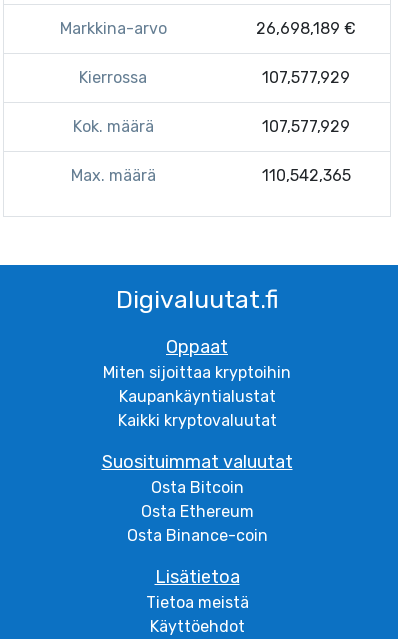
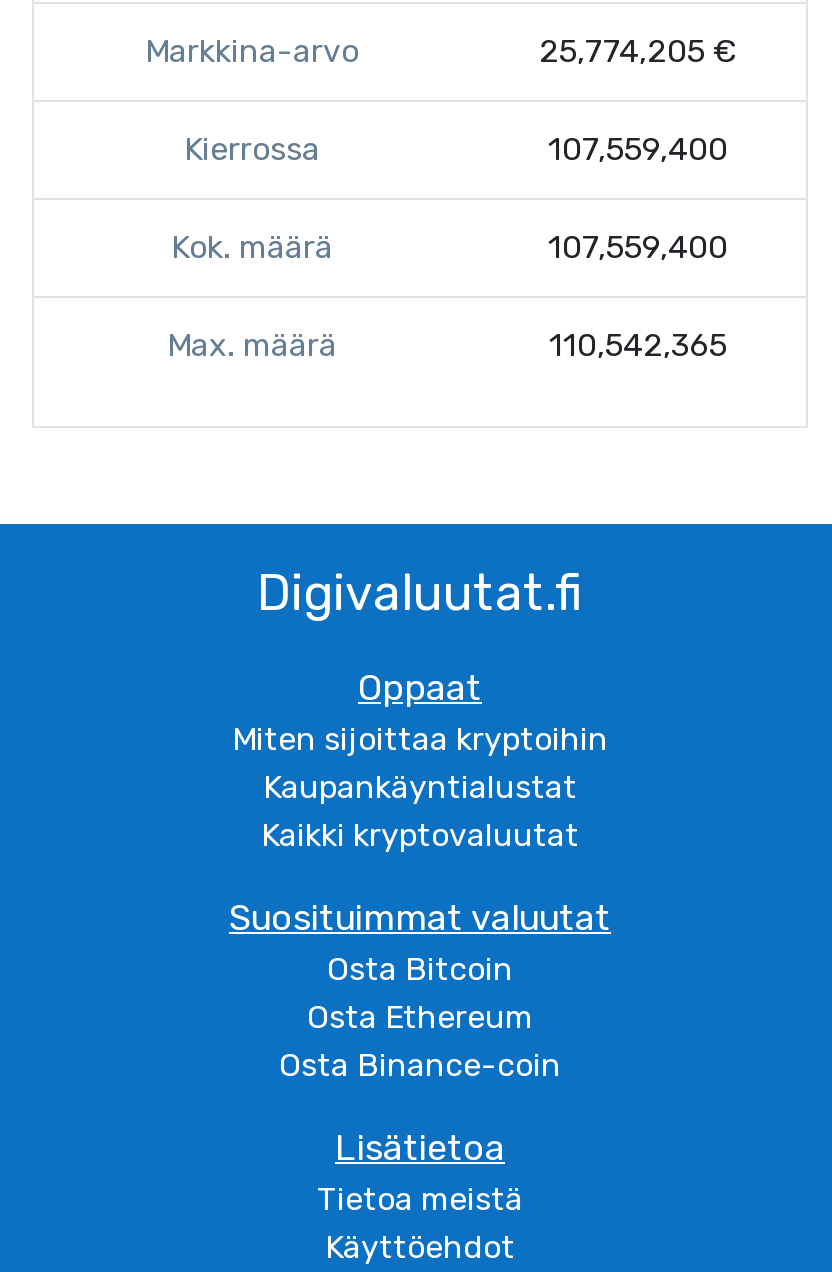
[256,19,356,38] 26,698,189 € -> [539,32,737,70] 25,774,205 €
[262,68,350,87] 107,577,929 -> [548,130,728,168] 107,559,400
[262,117,350,136] 107,577,929 -> [548,228,728,266] 107,559,400

